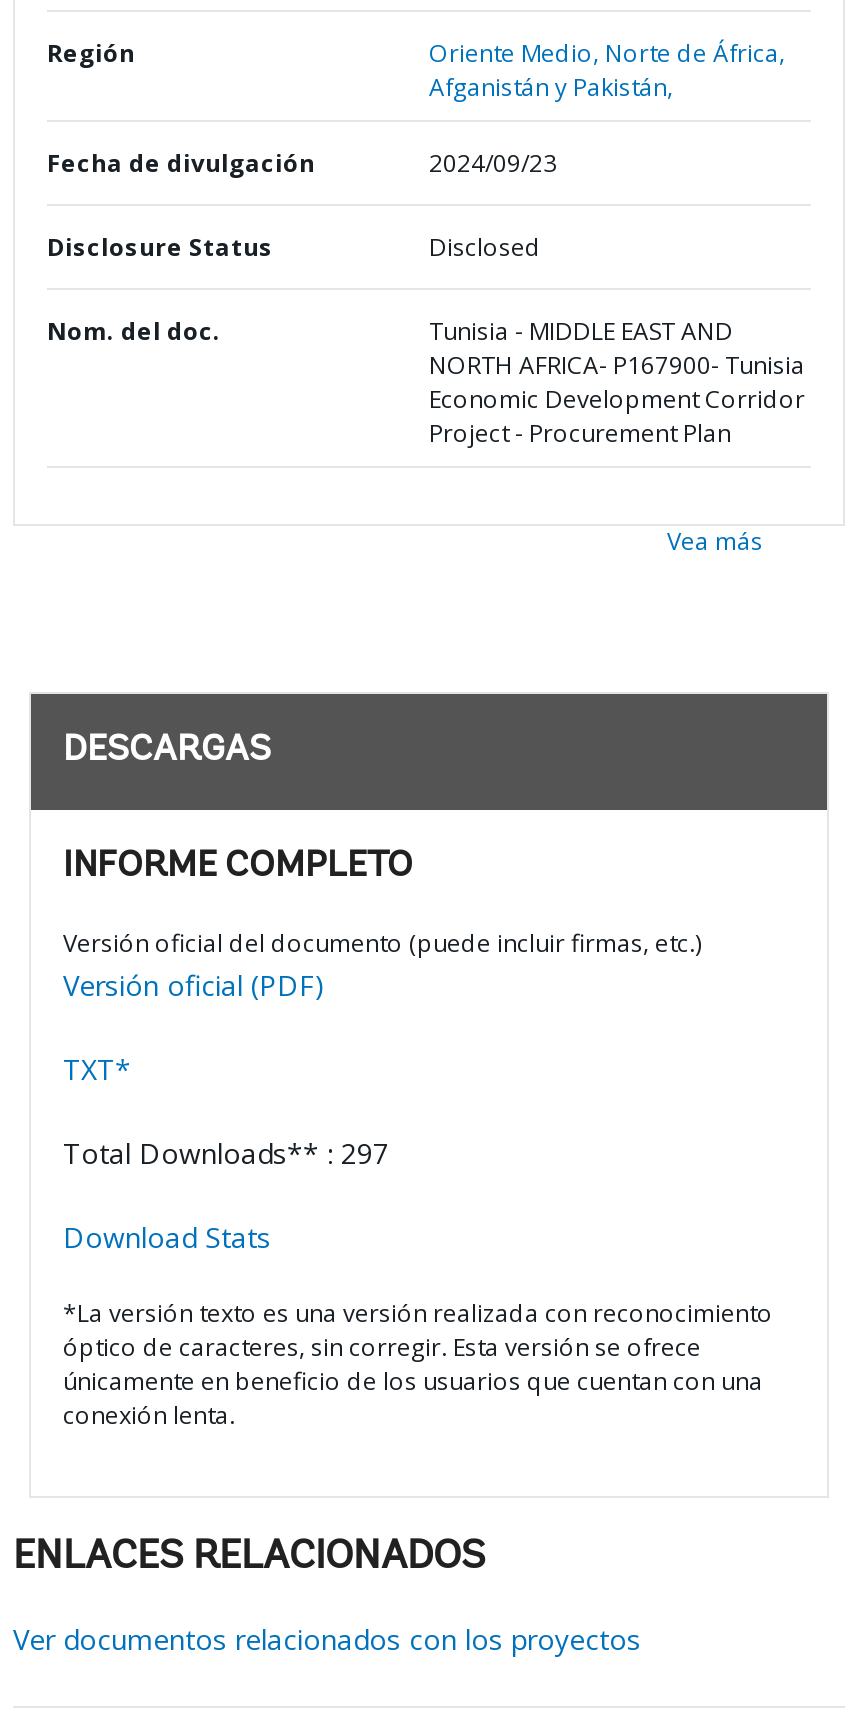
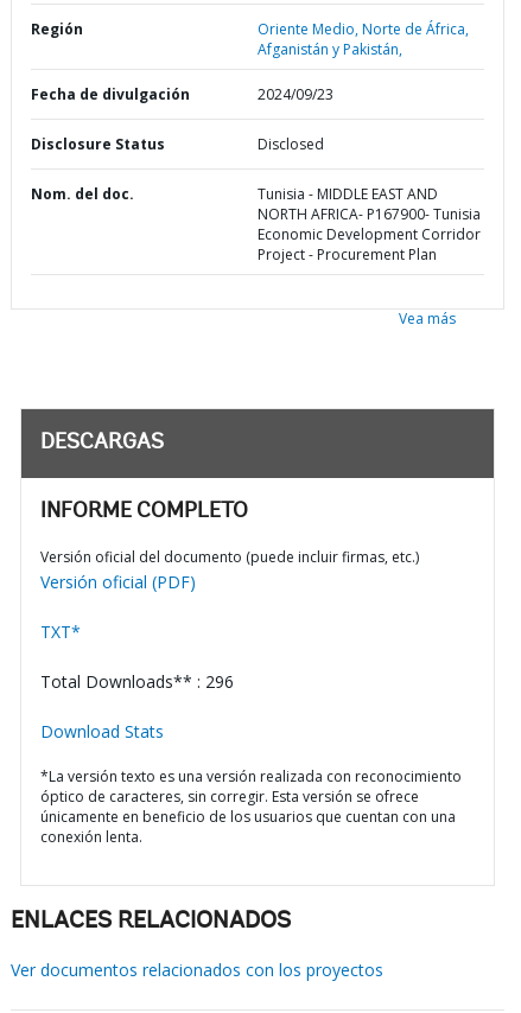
[63,1134,389,1172] Total Downloads** : 297 -> [40,670,234,693] Total Downloads** : 296

